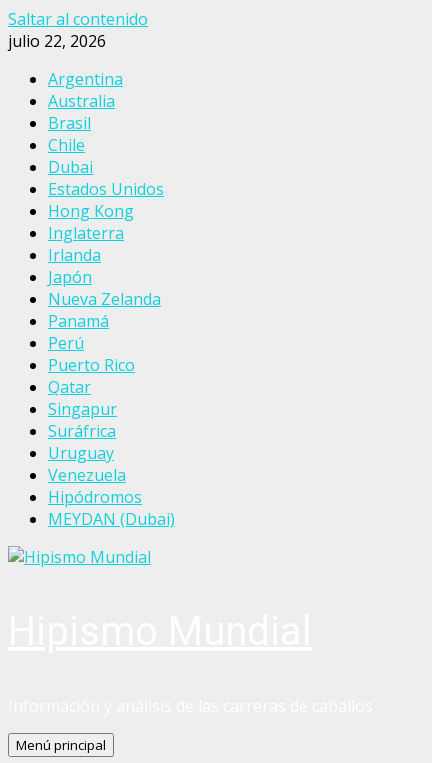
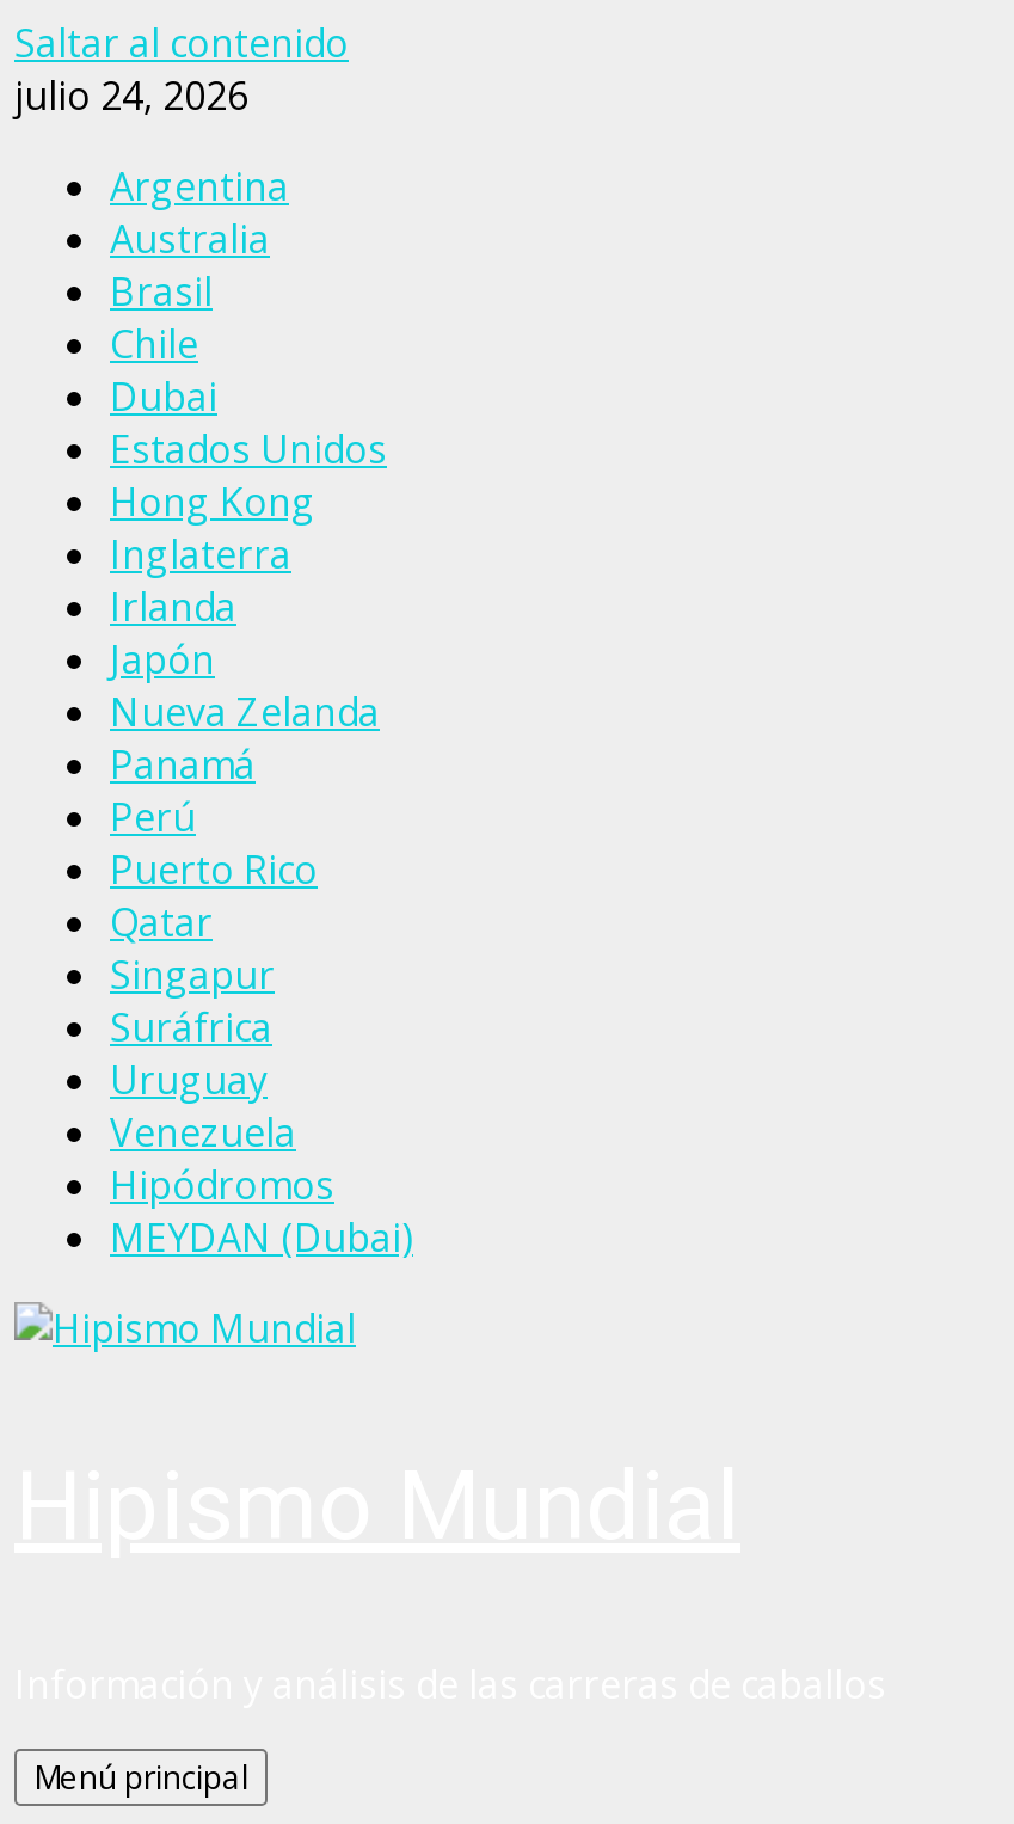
[8,30,106,52] julio 22, 2026 -> [14,69,248,122] julio 24, 2026

